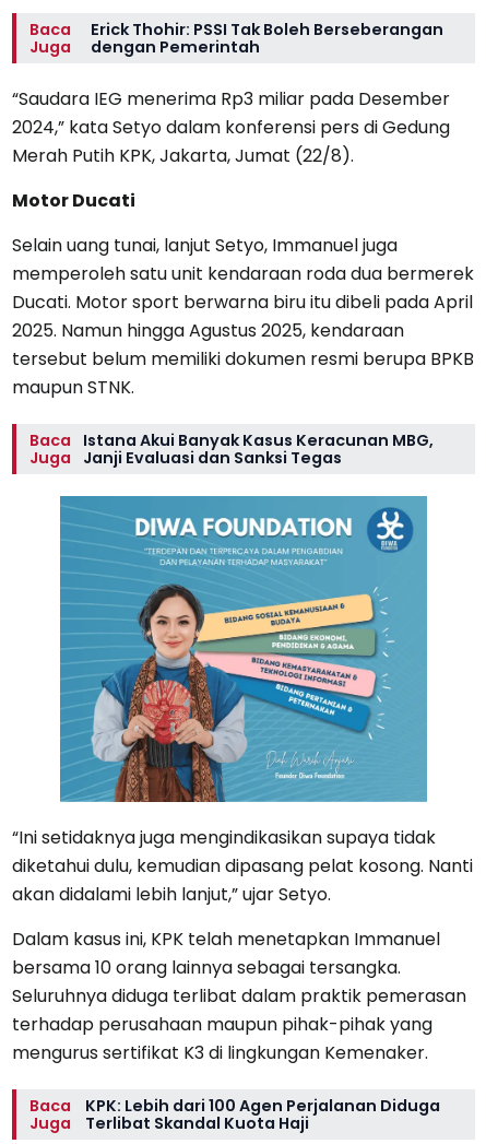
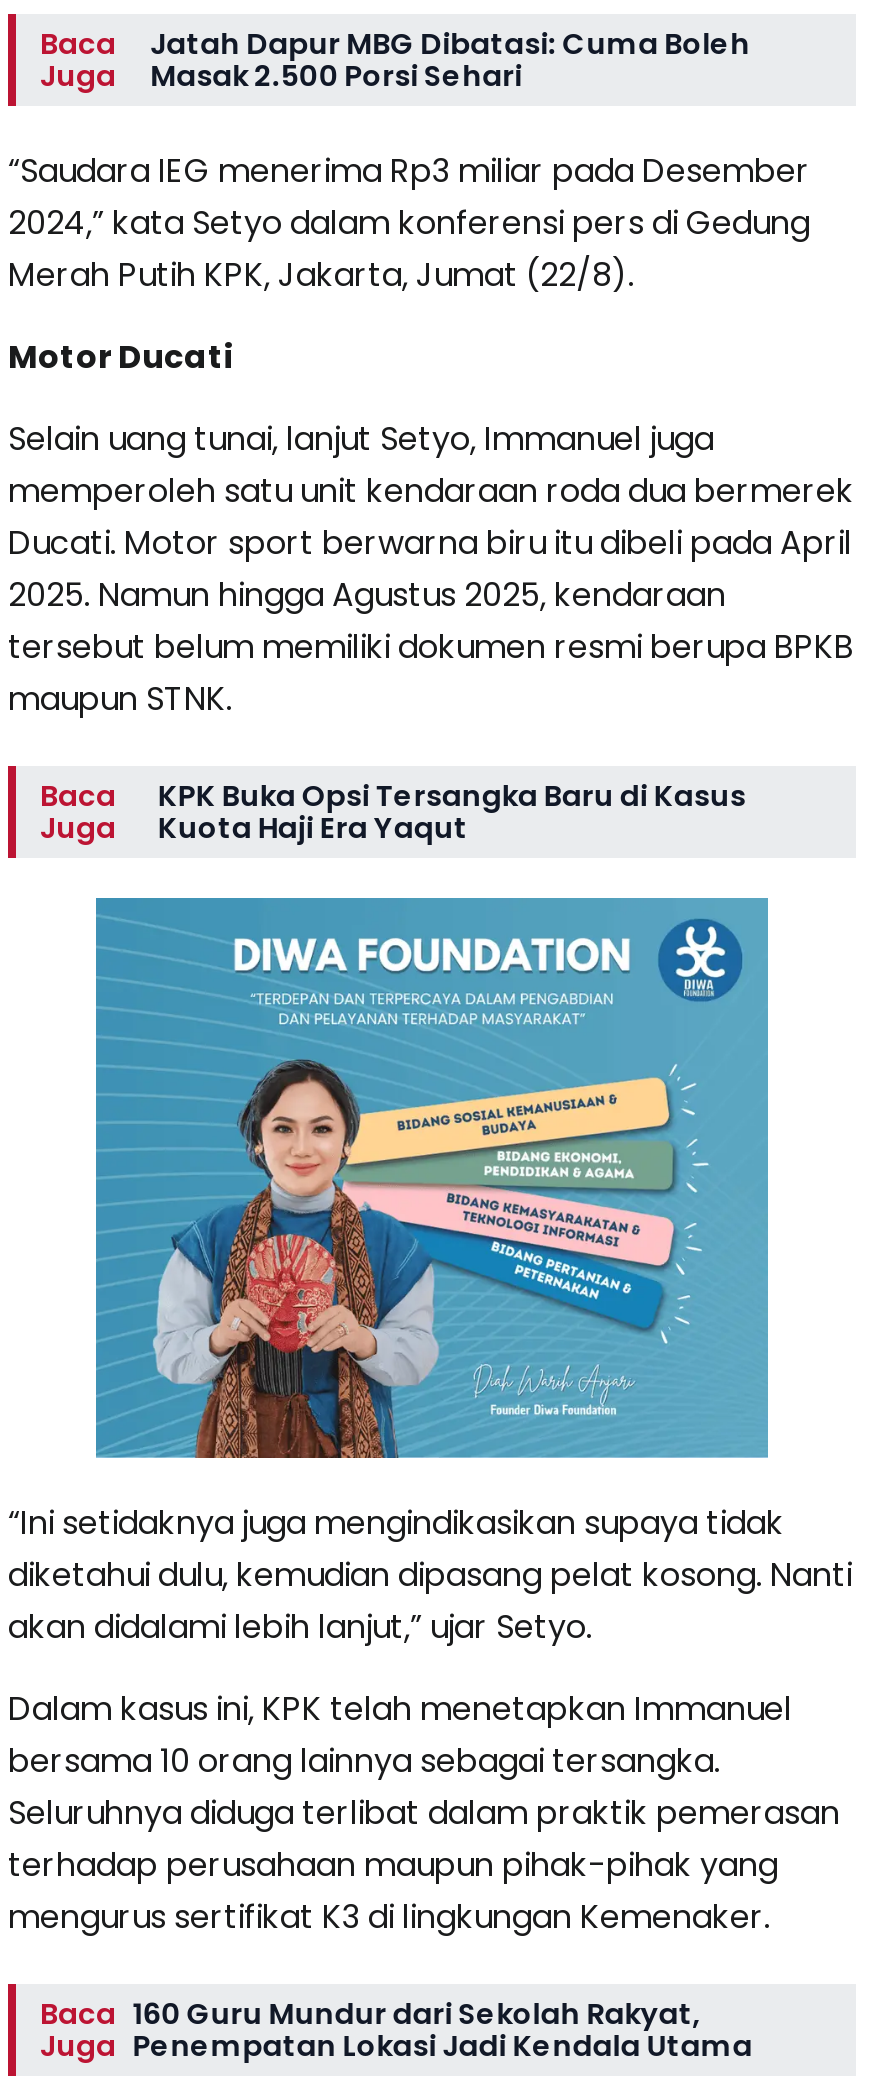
[91,18,443,57] Erick Thohir: PSSI Tak Boleh Berseberangan | dengan Pemerintah -> [150,23,750,95] Jatah Dapur MBG Dibatasi: Cuma Boleh | Masak 2.500 Porsi Sehari
[83,429,433,468] Istana Akui Banyak Kasus Keracunan MBG, | Janji Evaluasi dan Sanksi Tegas -> [158,775,746,847] KPK Buka Opsi Tersangka Baru di Kasus | Kuota Haji Era Yaqut
[85,1094,440,1134] KPK: Lebih dari 100 Agen Perjalanan Diduga | Terlibat Skandal Kuota Haji -> [133,1993,753,2065] 160 Guru Mundur dari Sekolah Rakyat, | Penempatan Lokasi Jadi Kendala Utama

